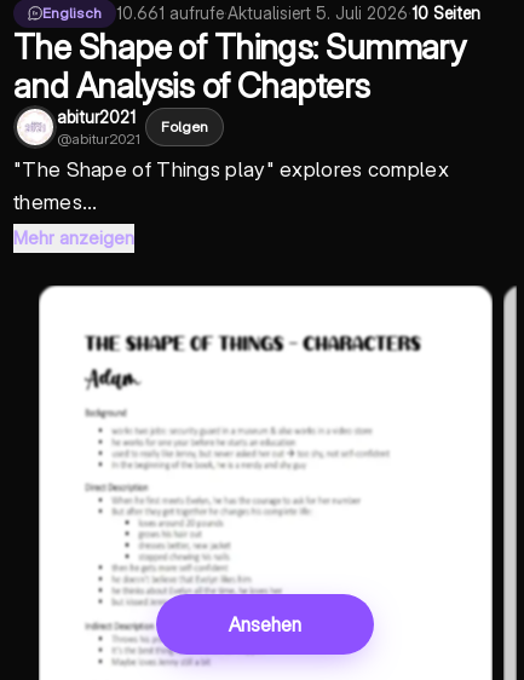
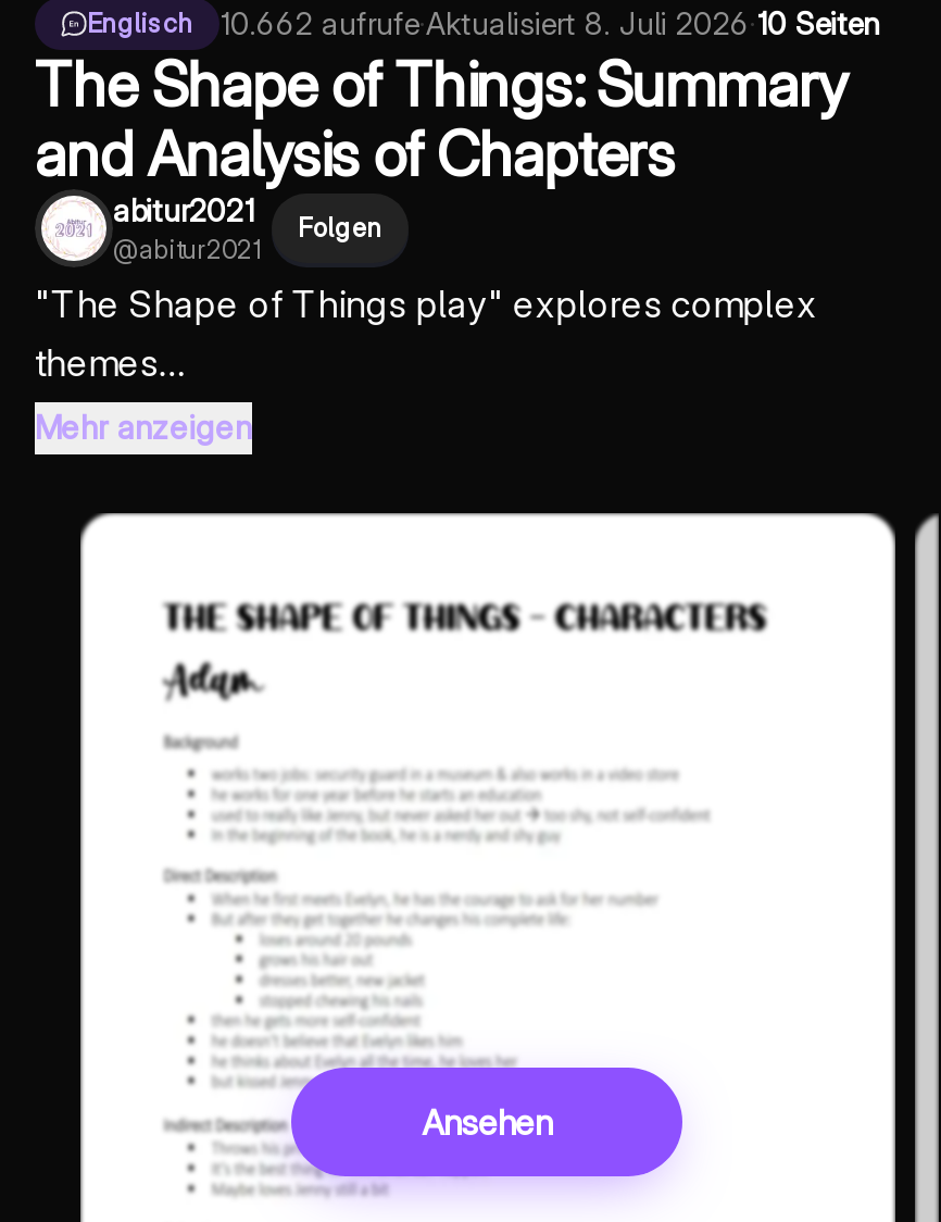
[116,2,480,23] 10.661 aufrufe · Aktualisiert 5. Juli 2026 · 10 Seiten -> [219,4,880,41] 10.662 aufrufe · Aktualisiert 8. Juli 2026 · 10 Seiten

